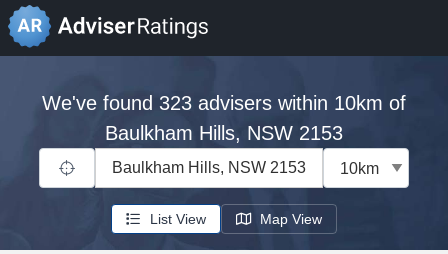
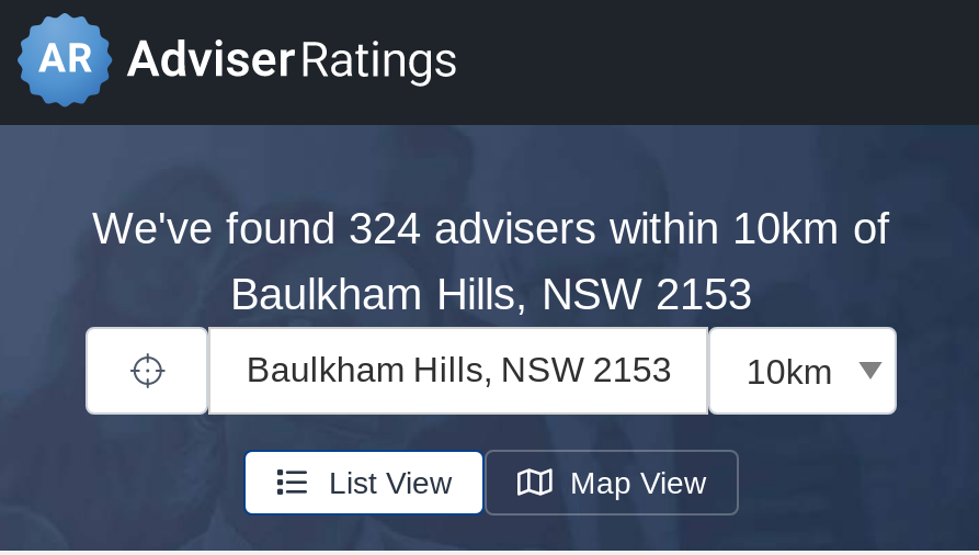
[42,92,406,114] We've found 323 advisers within 10km of -> [92,204,890,253] We've found 324 advisers within 10km of

